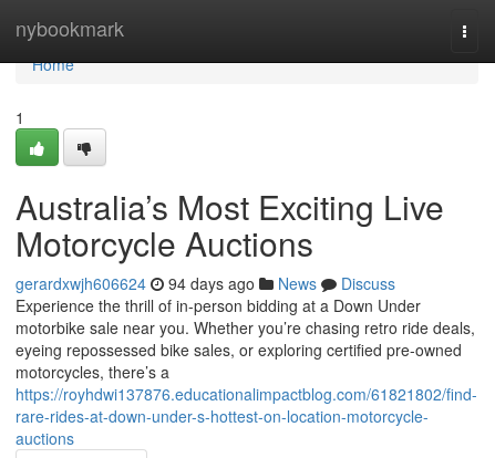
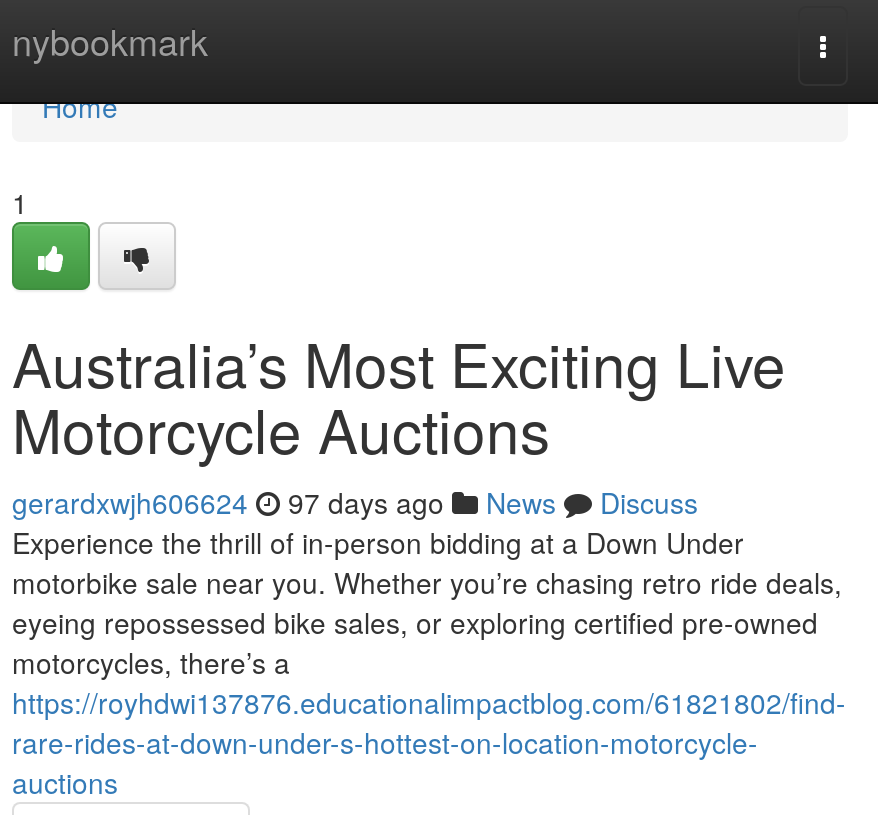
[16,272,395,294] gerardxwjh606624 94 days ago News Discuss -> [12,482,698,522] gerardxwjh606624 97 days ago News Discuss

